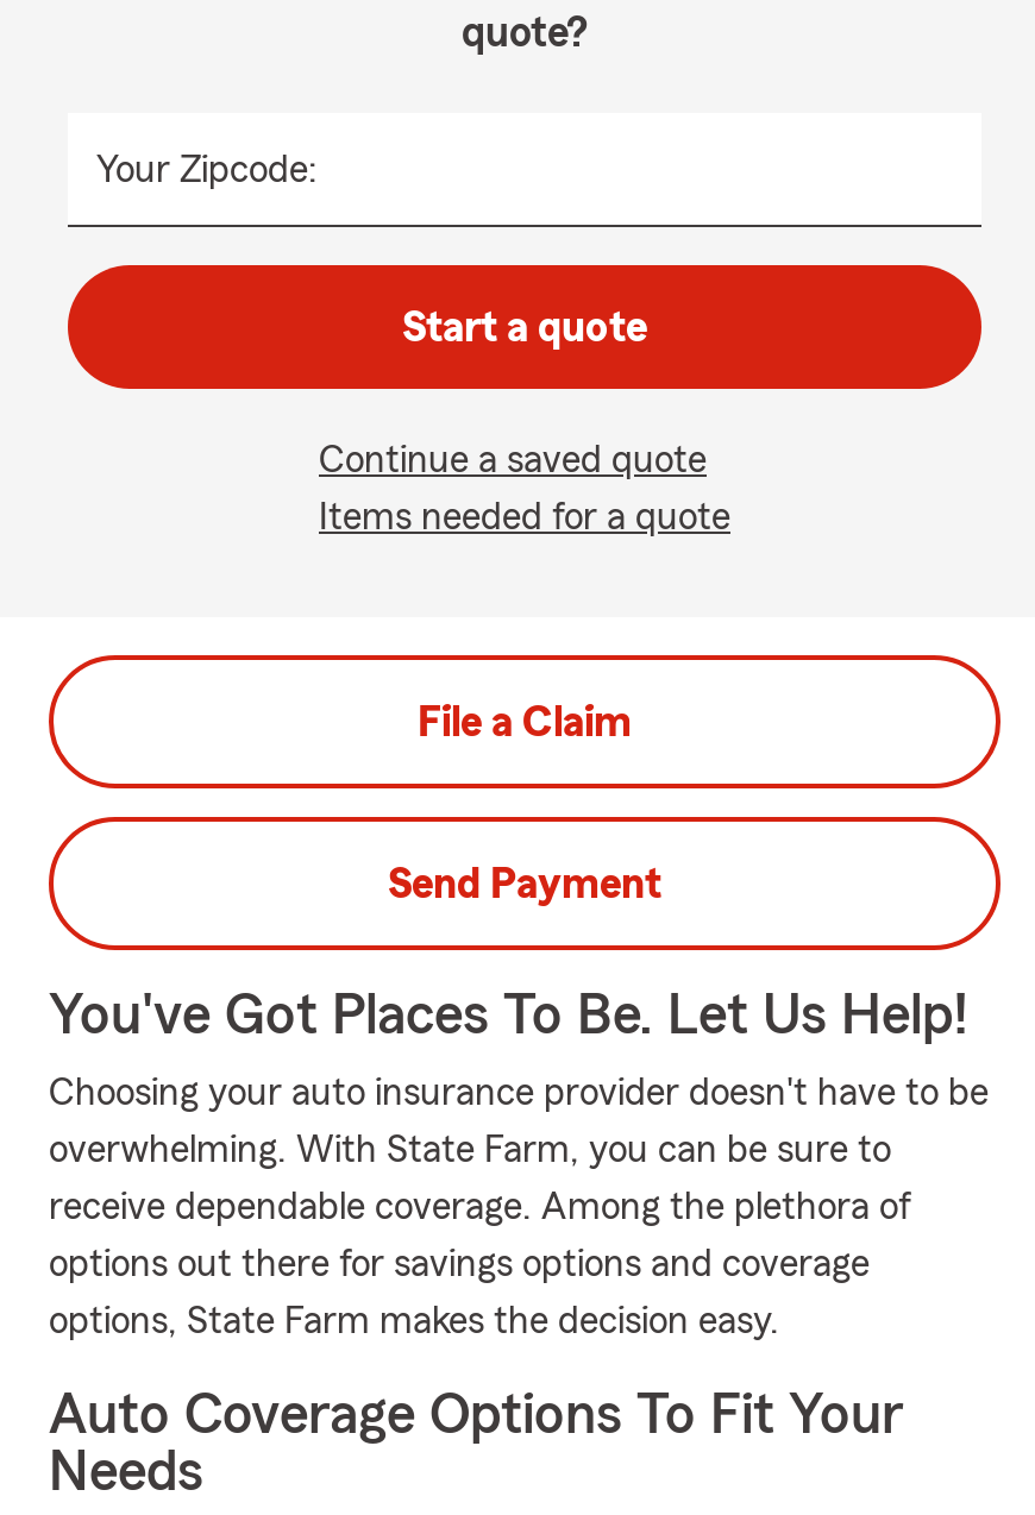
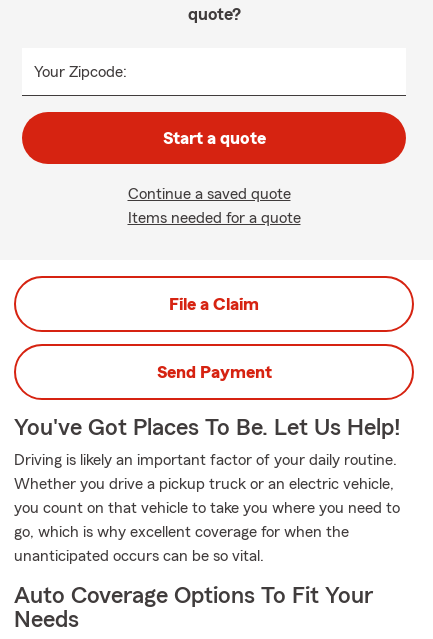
[49,1074,989,1112] Choosing your auto insurance provider doesn't have to be -> [14,452,397,468] Driving is likely an important factor of your daily routine.
[49,1131,891,1169] overwhelming. With State Farm, you can be sure to -> [14,476,394,492] Whether you drive a pickup truck or an electric vehicle,
[49,1188,912,1226] receive dependable coverage. Among the plethora of -> [14,500,400,516] you count on that vehicle to take you where you need to
[49,1245,870,1283] options out there for savings options and coverage -> [14,524,349,540] go, which is why excellent coverage for when the
[49,1302,779,1340] options, State Farm makes the decision easy. -> [14,548,264,564] unanticipated occurs can be so vital.

